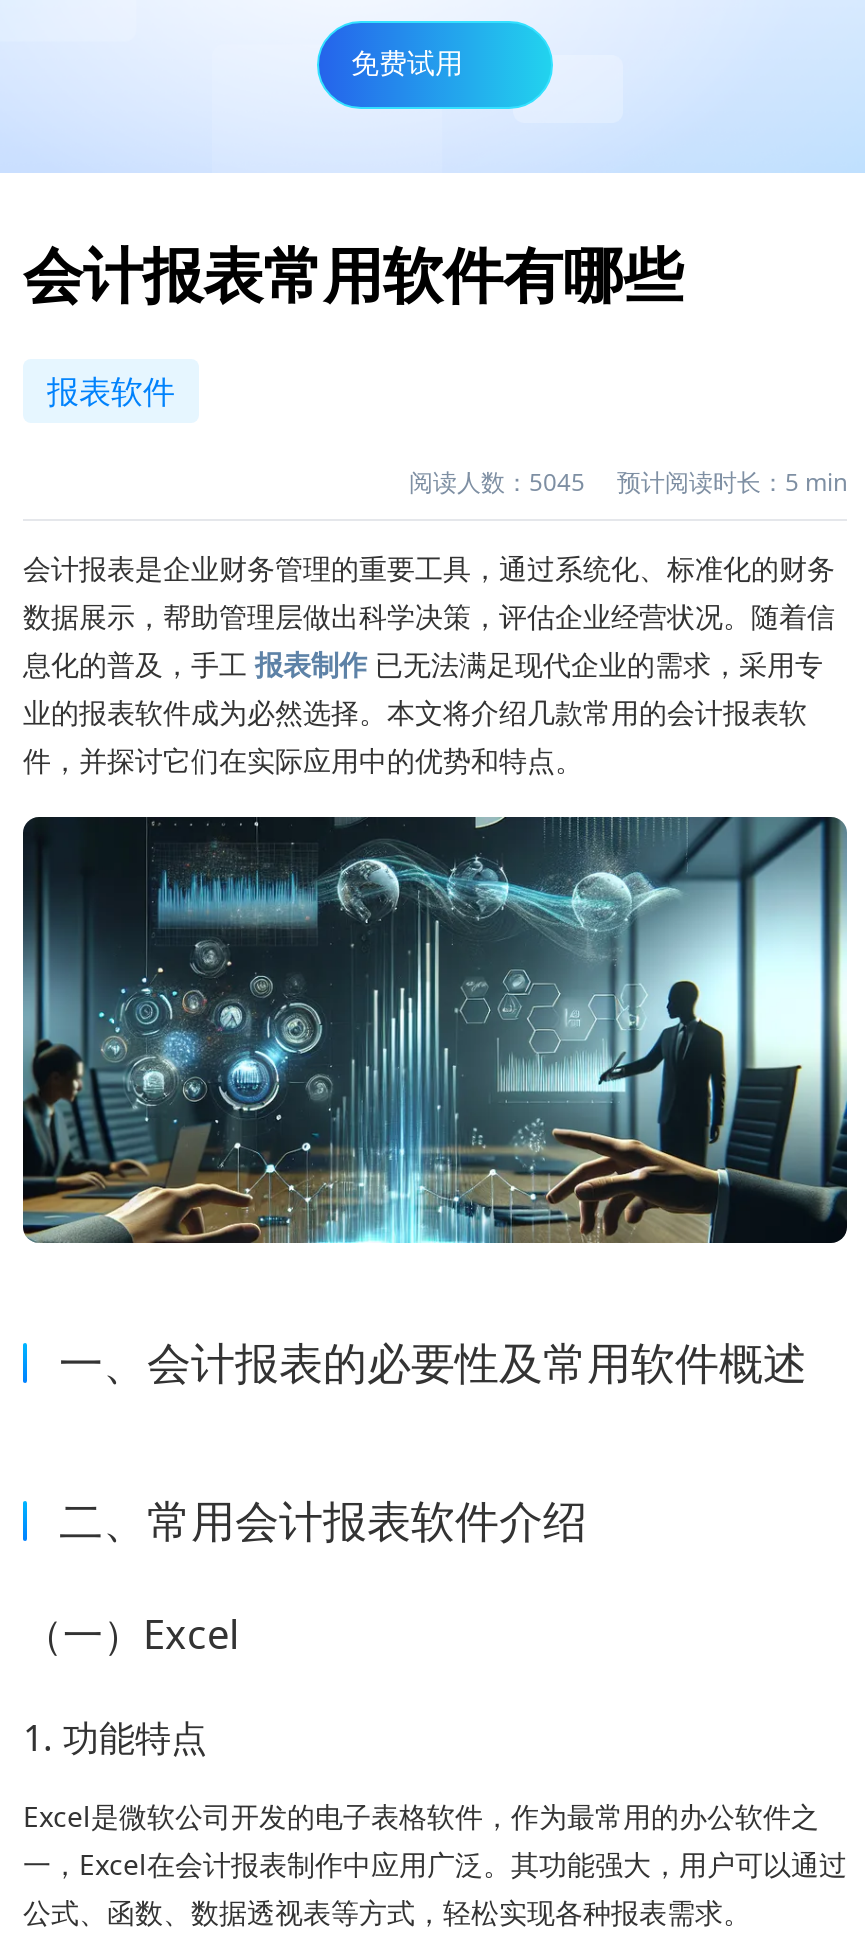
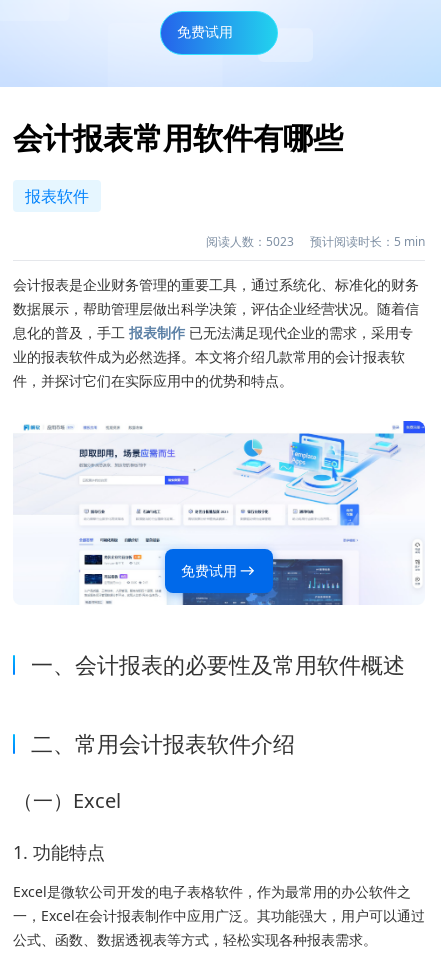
[409,465,847,499] 阅读人数：5045 预计阅读时长：5 min -> [206,233,425,250] 阅读人数：5023 预计阅读时长：5 min
none -> [181,561,237,580] 免费试用
[21,815,849,1245] [image] -> [13,409,425,606] [image]

